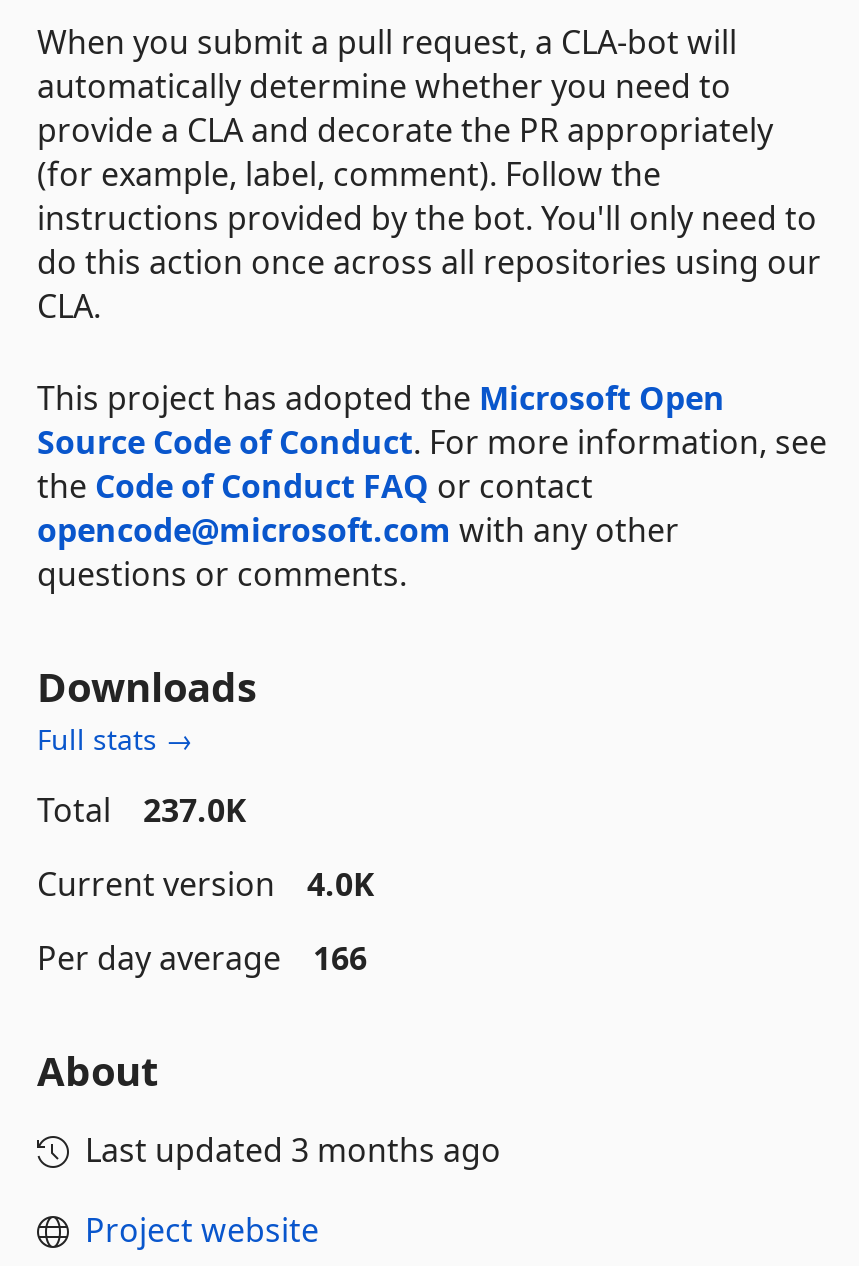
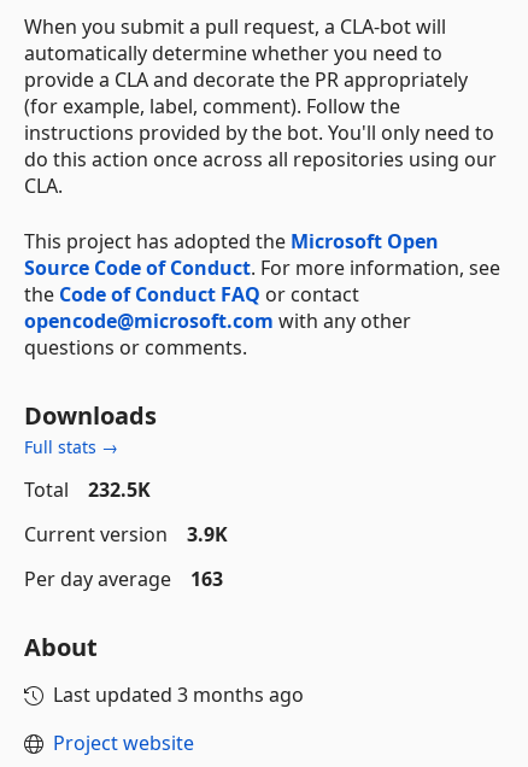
[37,787,247,831] Total 237.0K -> [24,476,151,503] Total 232.5K
[37,861,375,905] Current version 4.0K -> [24,521,228,547] Current version 3.9K
[37,935,367,979] Per day average 166 -> [24,565,223,592] Per day average 163

